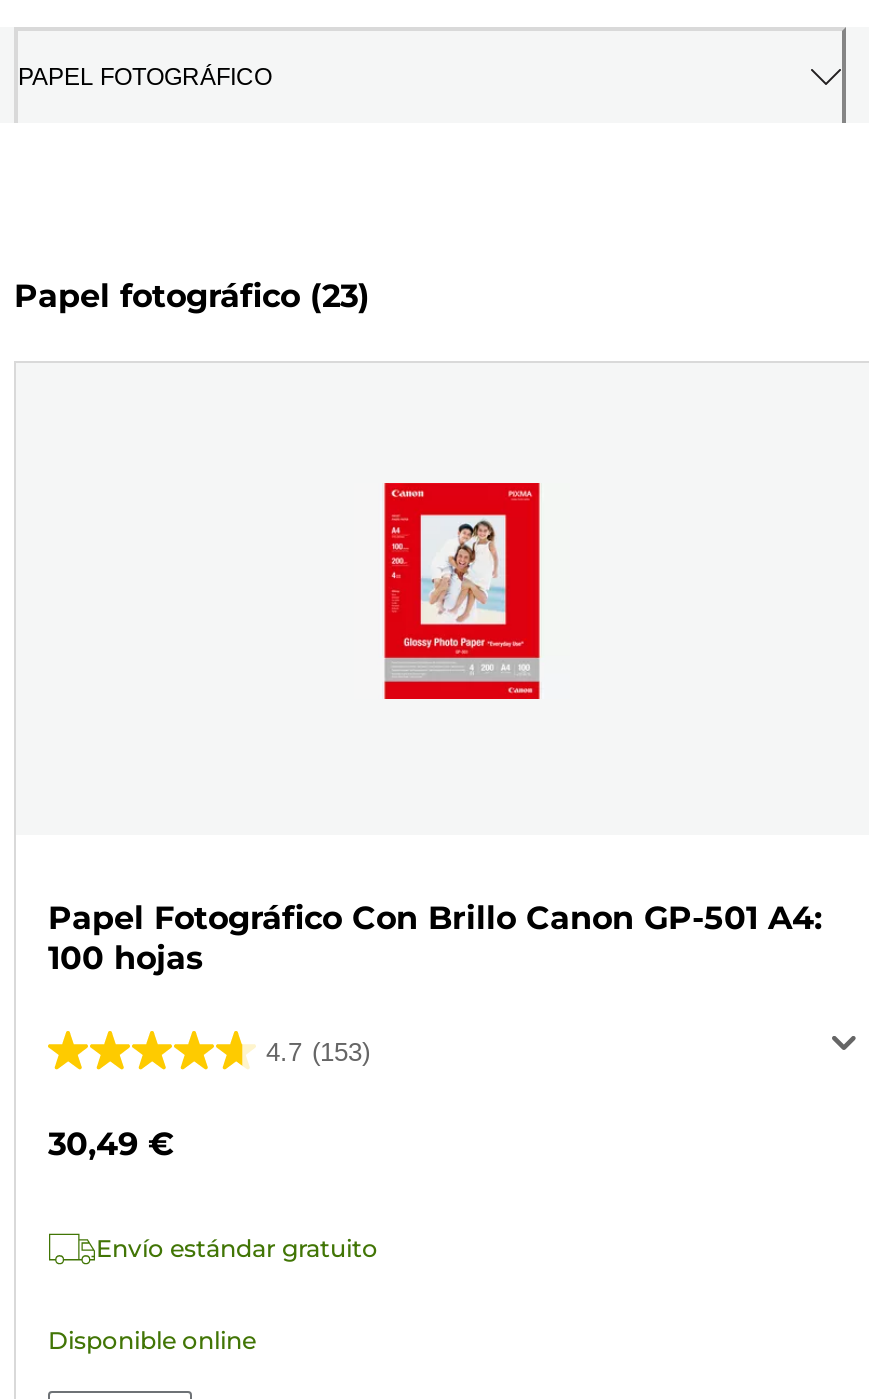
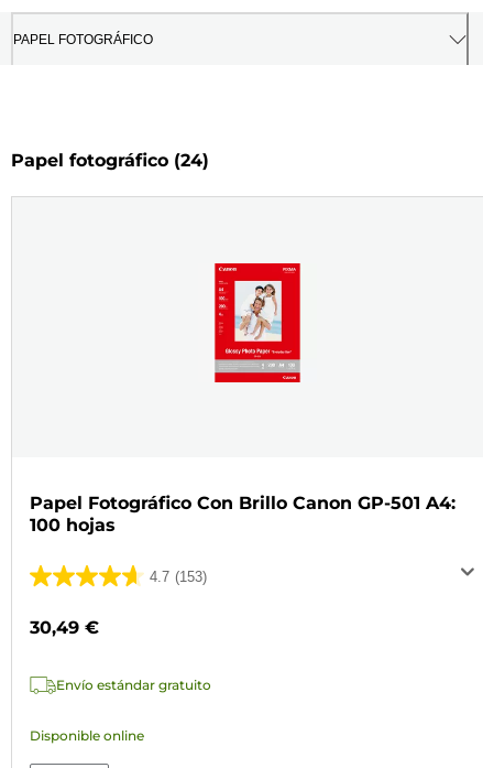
[14,278,370,316] Papel fotográfico (23) -> [11,150,209,171] Papel fotográfico (24)

